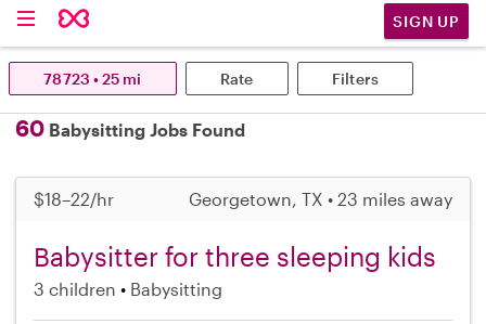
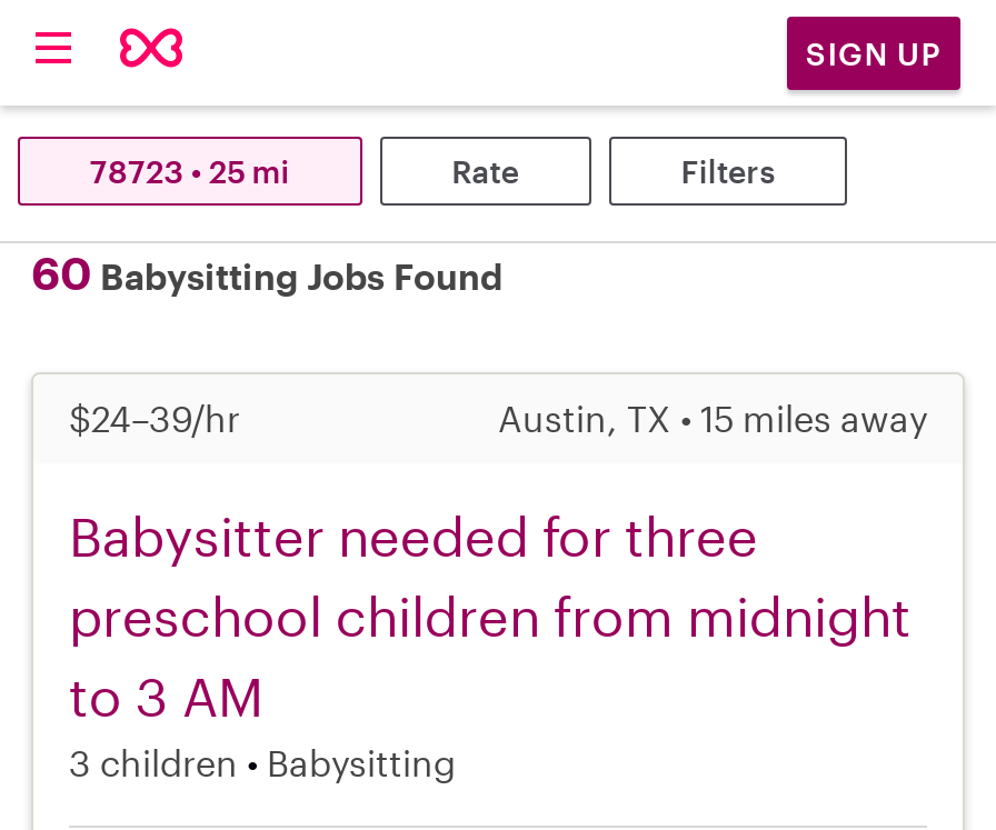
[34,189,452,209] $18–22/hr | Georgetown, TX • 23 miles away -> [69,397,927,439] $24–39/hr | Austin, TX • 15 miles away
[34,241,436,272] Babysitter for three sleeping kids -> [69,503,912,728] Babysitter needed for three | preschool children from midnight | to 3 AM

